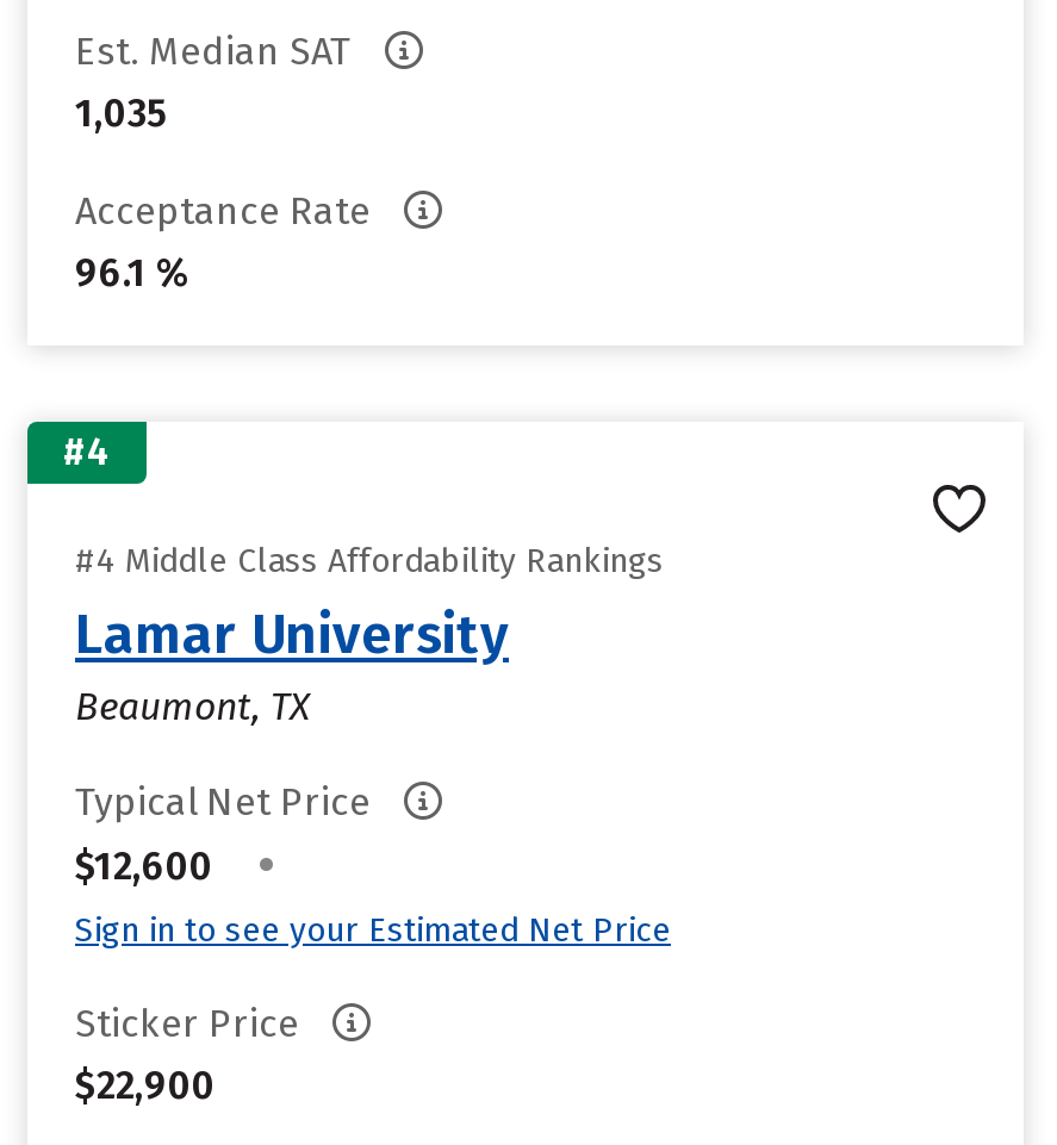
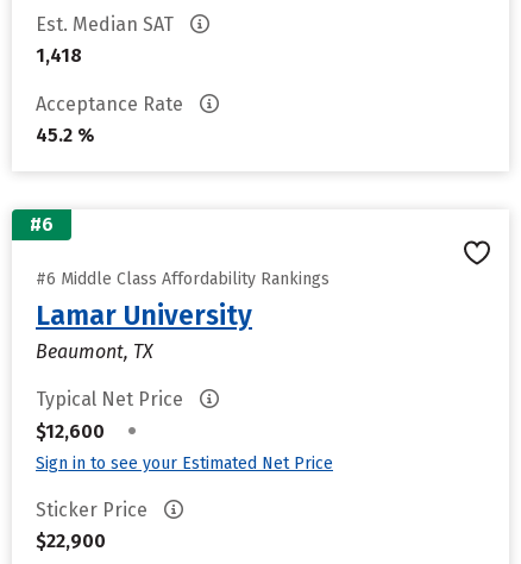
[75,91,168,136] 1,035 -> [36,44,82,67] 1,418
[75,250,189,295] 96.1 % -> [36,124,94,146] 45.2 %
[63,429,111,474] #4 -> [30,213,54,236] #6
[75,541,664,581] #4 Middle Class Affordability Rankings -> [36,269,329,289] #6 Middle Class Affordability Rankings

